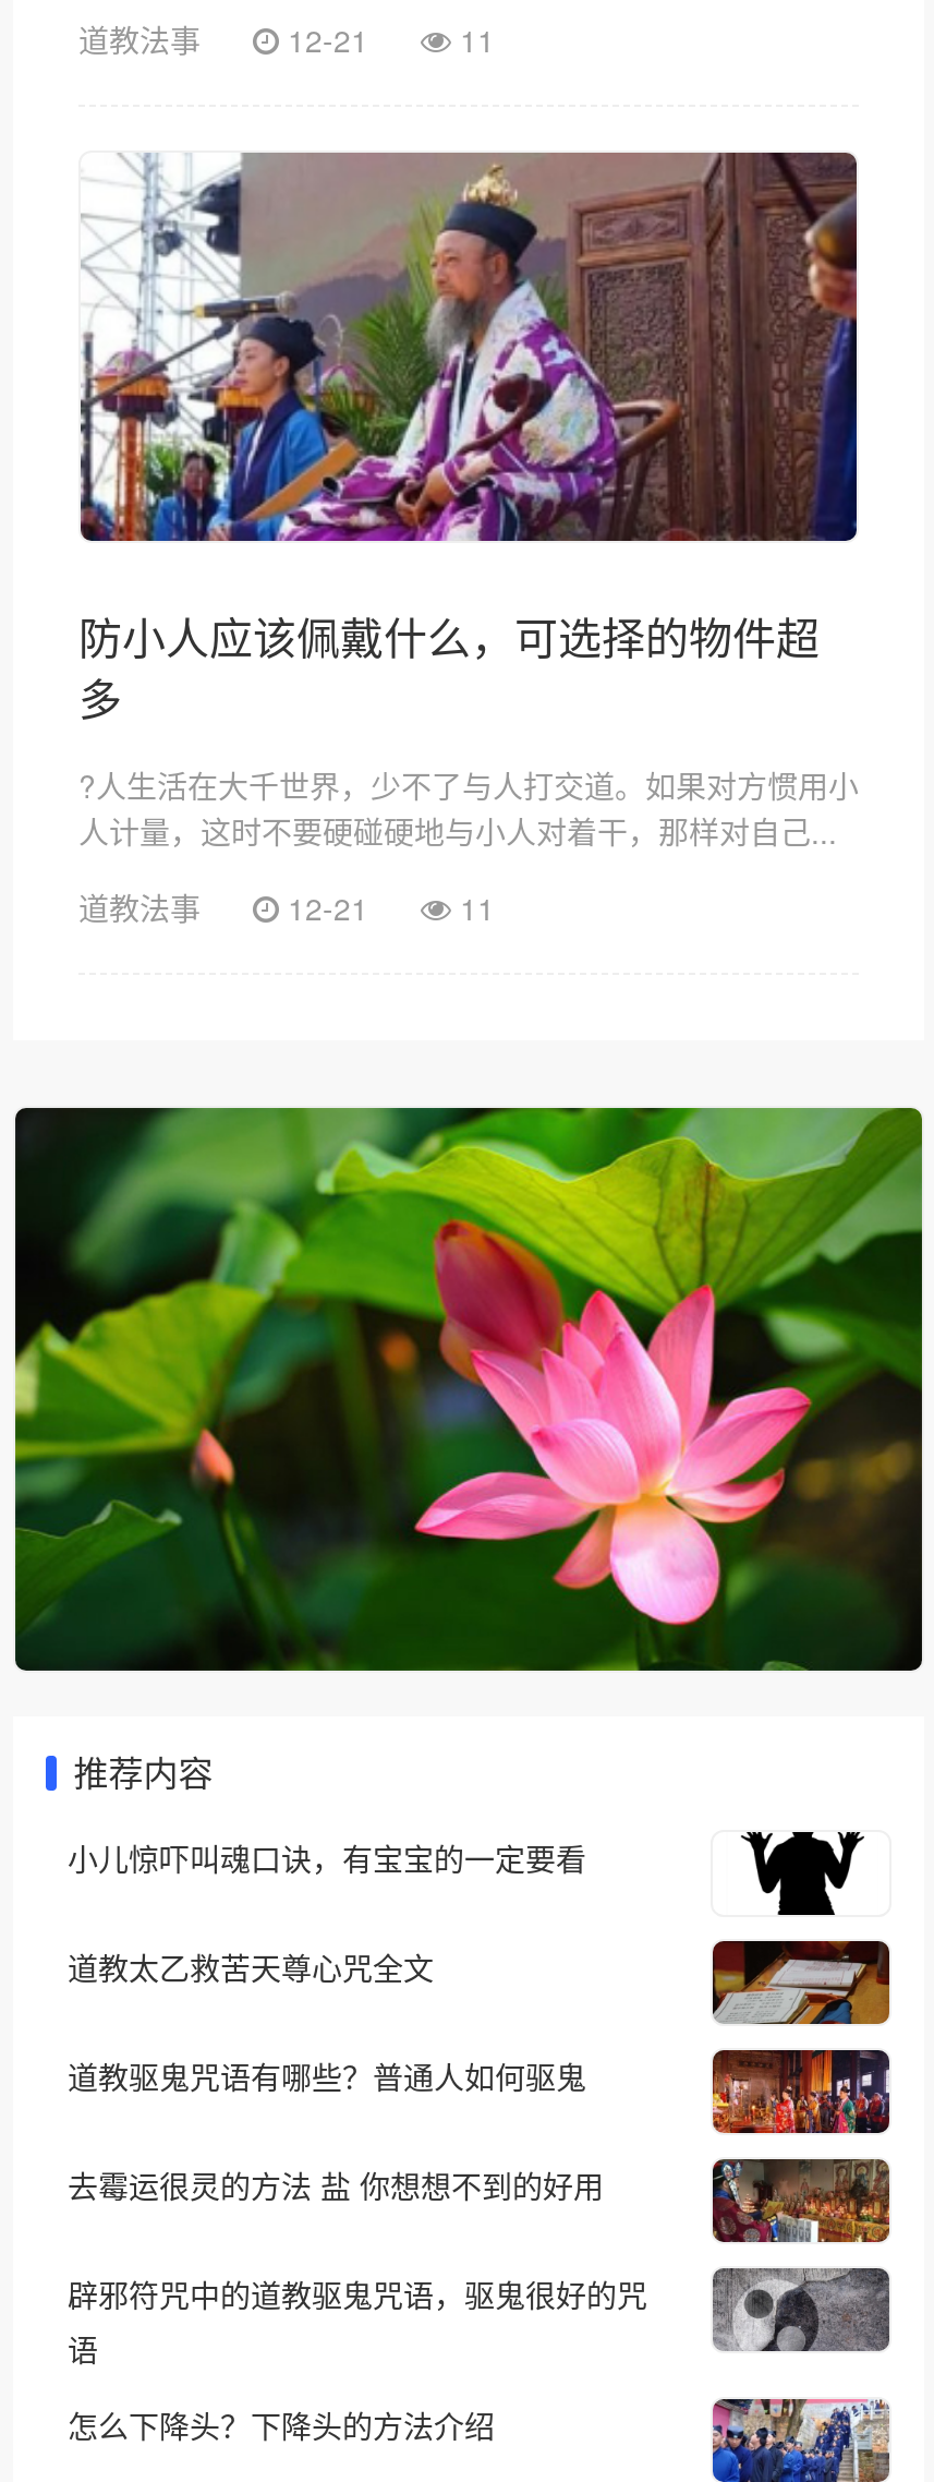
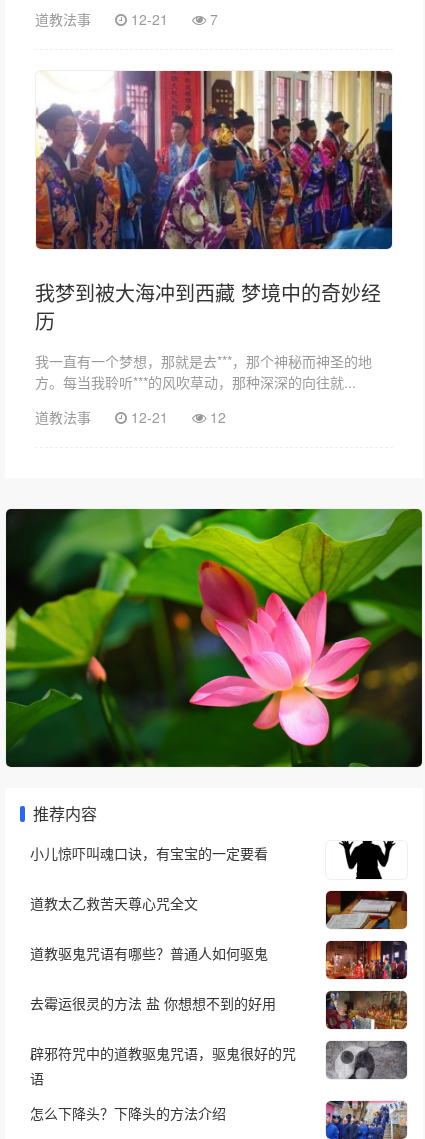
[78,18,495,61] 道教法事 12-21 11 -> [35,9,218,29] 道教法事 12-21 7
[78,150,859,726] [image] | 防小人应该佩戴什么，可选择的物件超 | 多 -> [35,70,393,334] [image] | 我梦到被大海冲到西藏 梦境中的奇妙经 | 历
[78,764,859,853] ?人生活在大千世界，少不了与人打交道。如果对方惯用小 | 人计量，这时不要硬碰硬地与小人对着干，那样对自己... -> [35,351,372,392] 我一直有一个梦想，那就是去***，那个神秘而神圣的地 | 方。每当我聆听***的风吹草动，那种深深的向往就...
[78,886,495,929] 道教法事 12-21 11 -> [35,407,226,427] 道教法事 12-21 12

